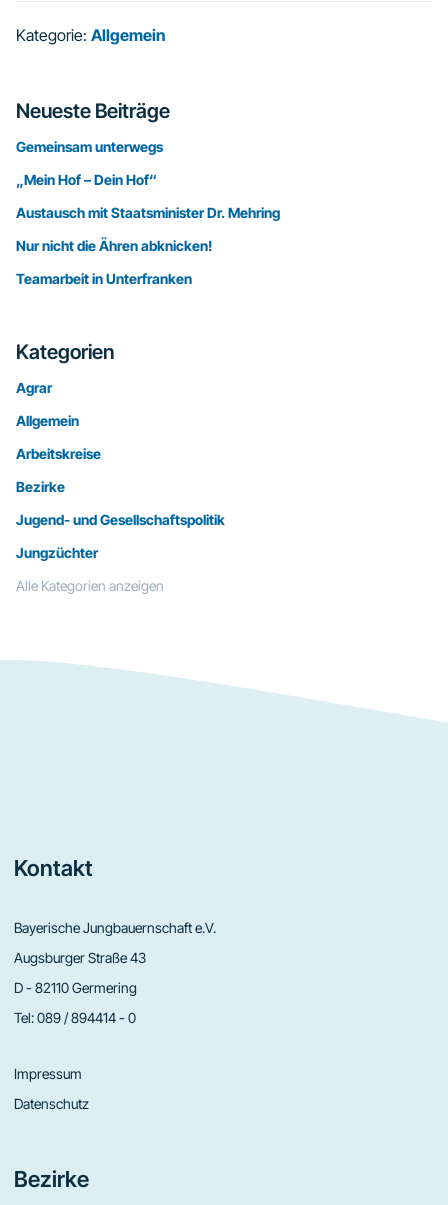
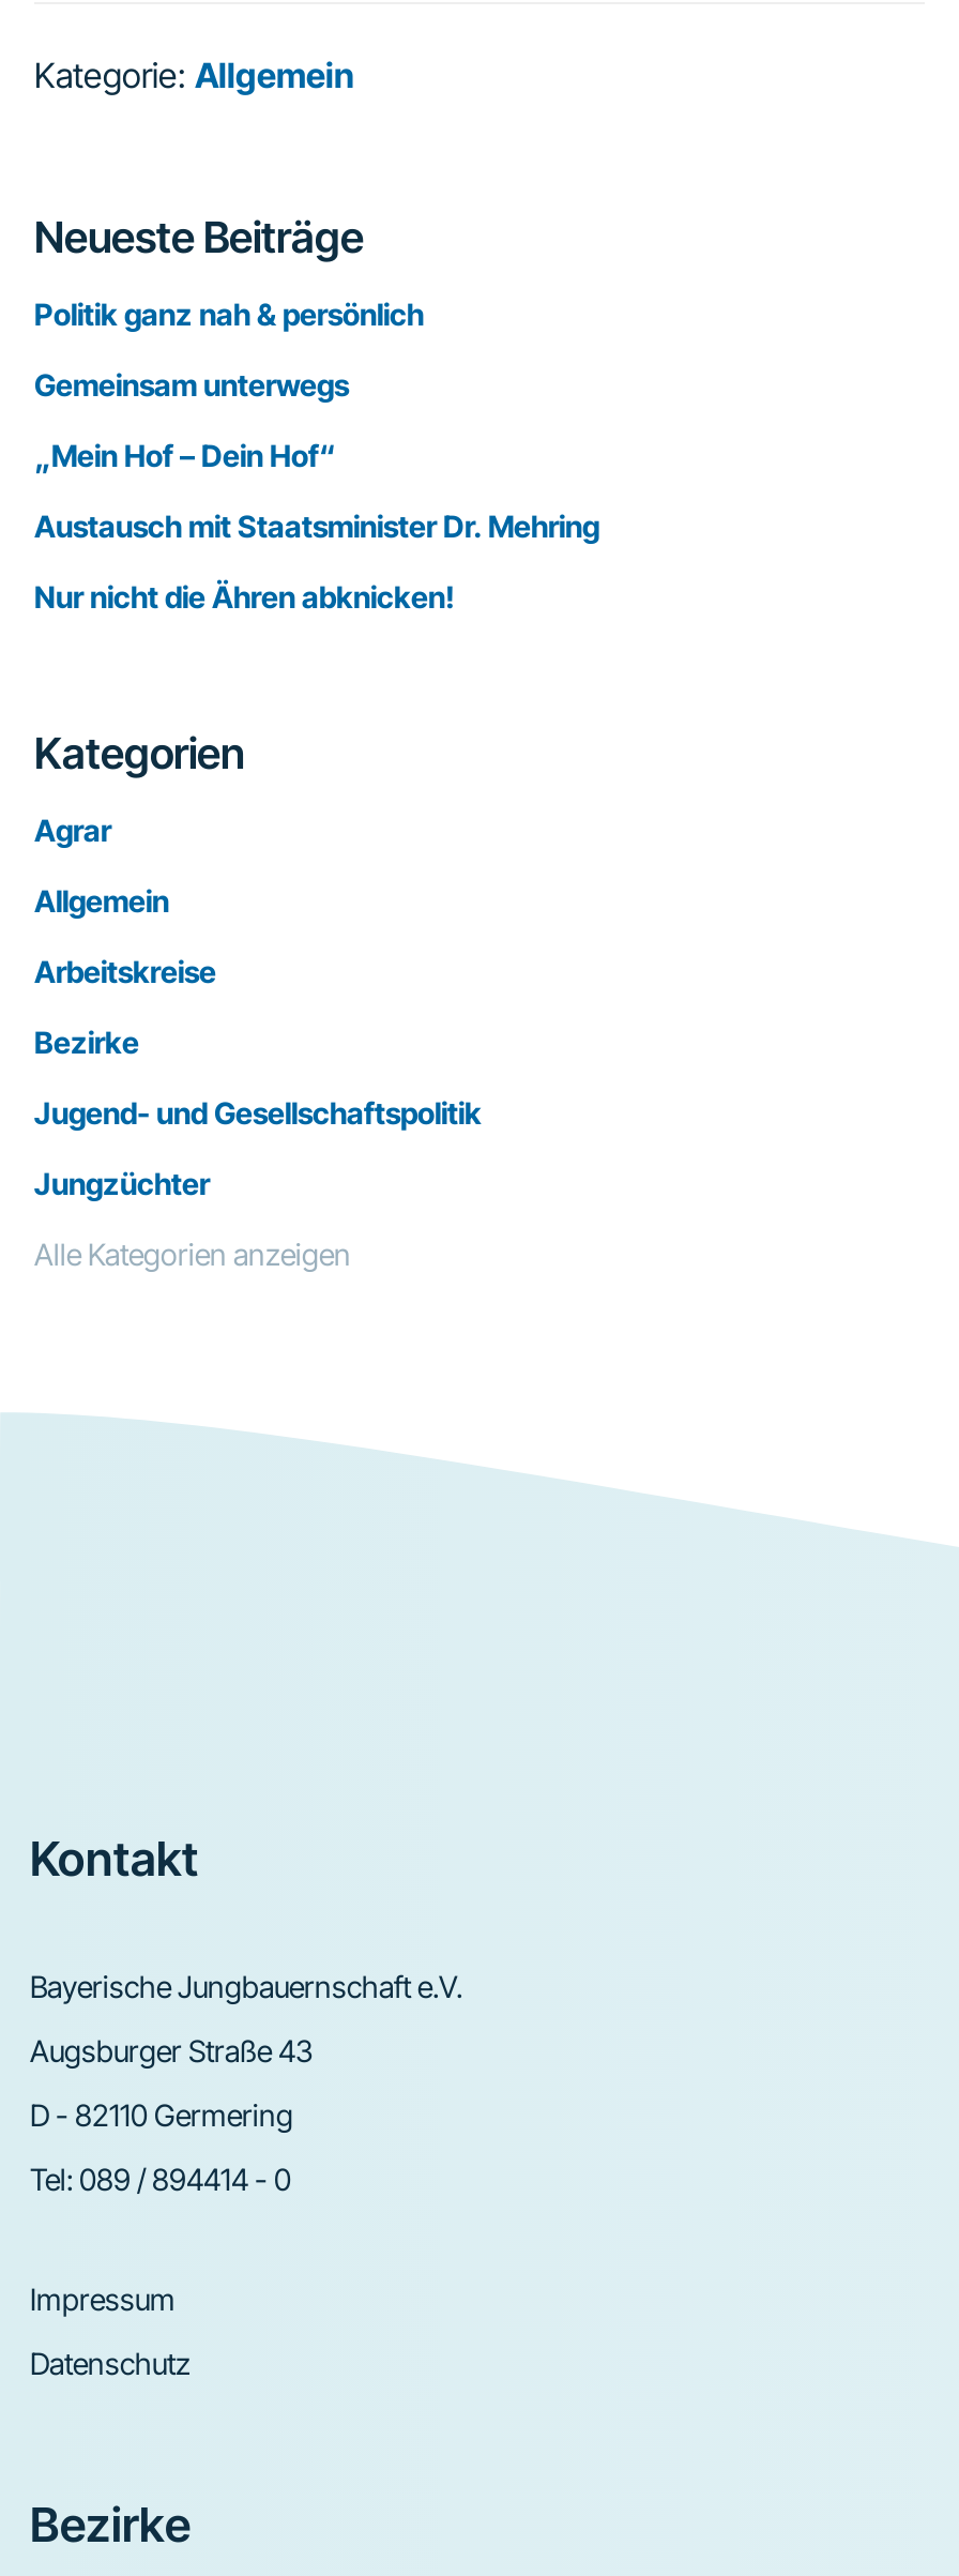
none -> [34,295,424,331] Politik ganz nah & persönlich
moved [16,138,280,254] -> [34,366,599,614]: Gemeinsam unterwegs | „Mein Hof – Dein Hof“ | Austausch mit Staatsminister Dr. Mehring | Nur nicht die Ähren abknicken!
[16,270,192,287] Teamarbeit in Unterfranken -> none

